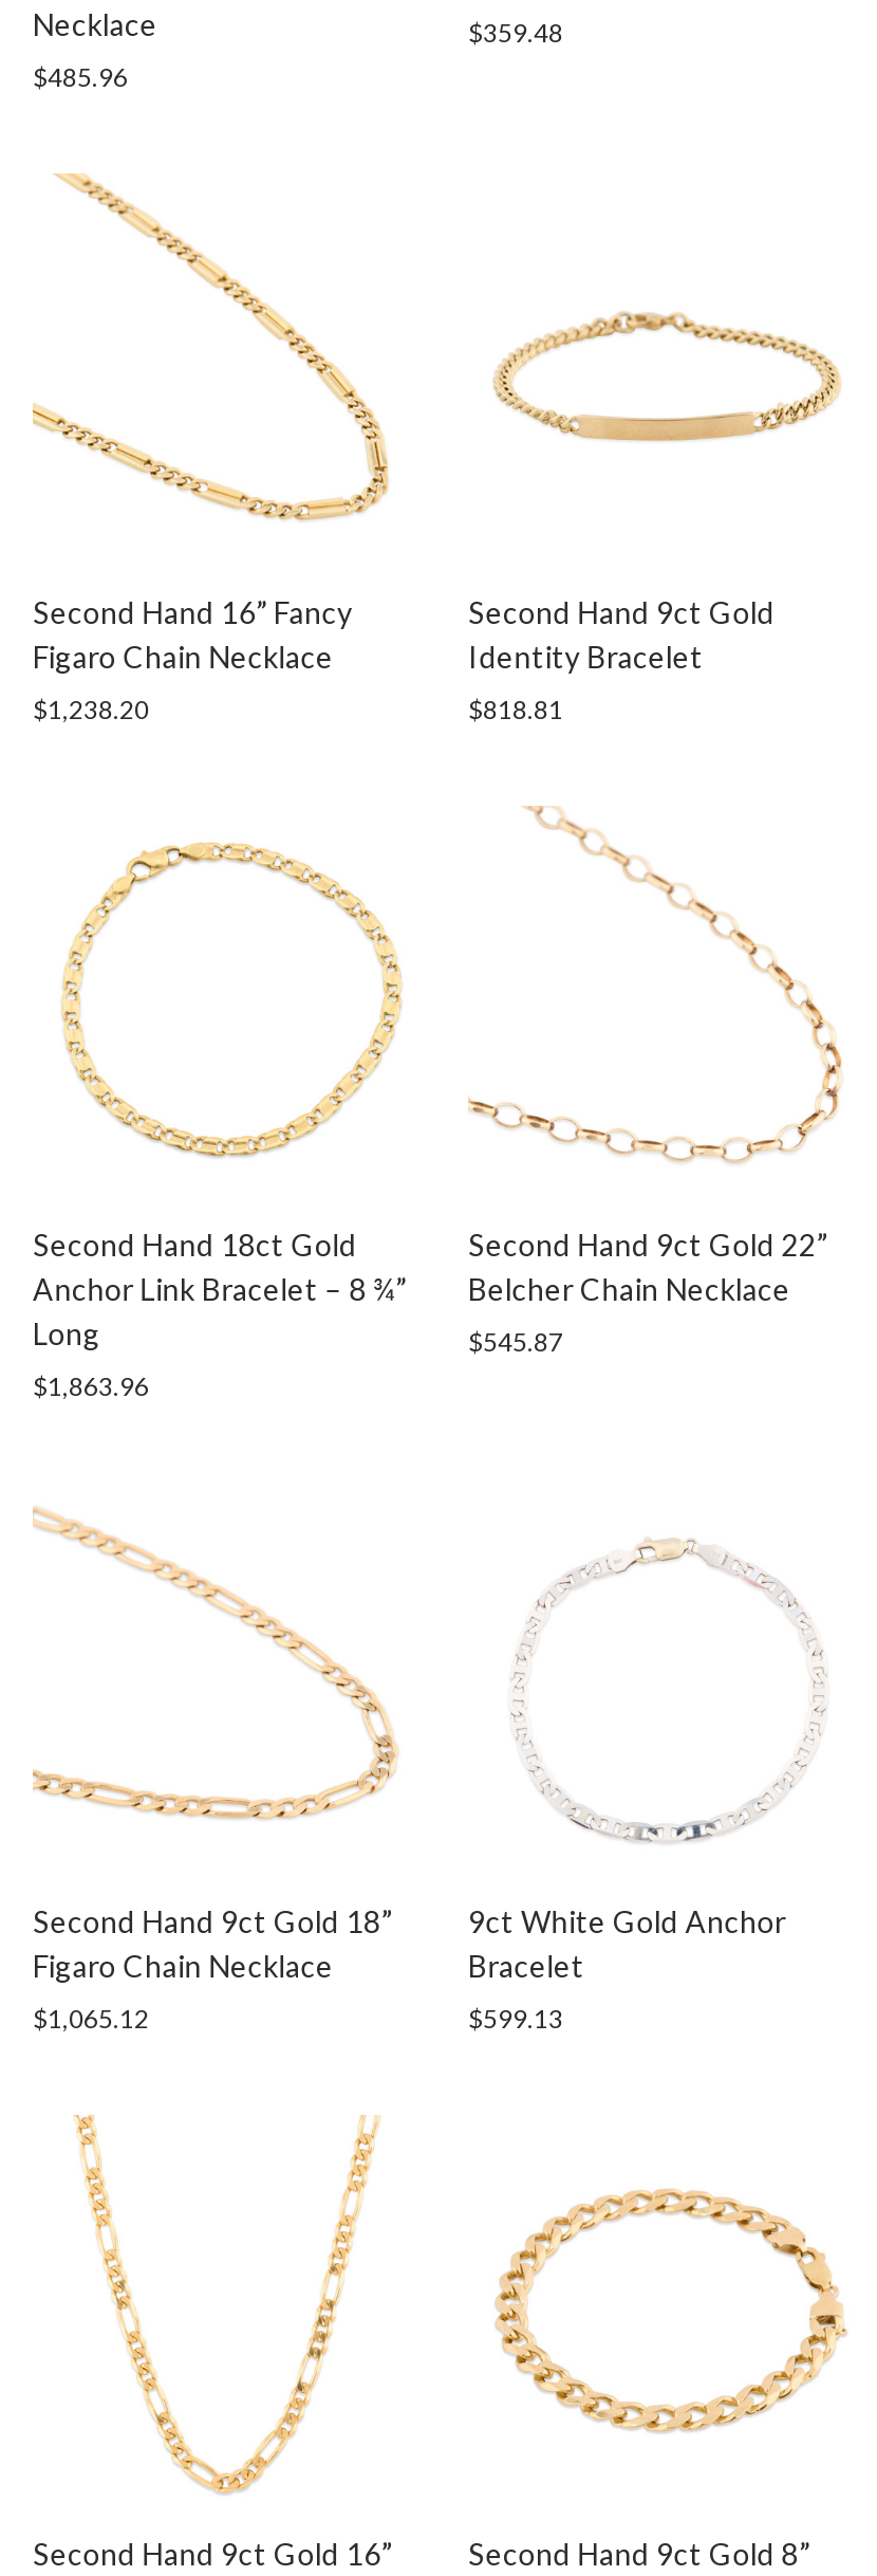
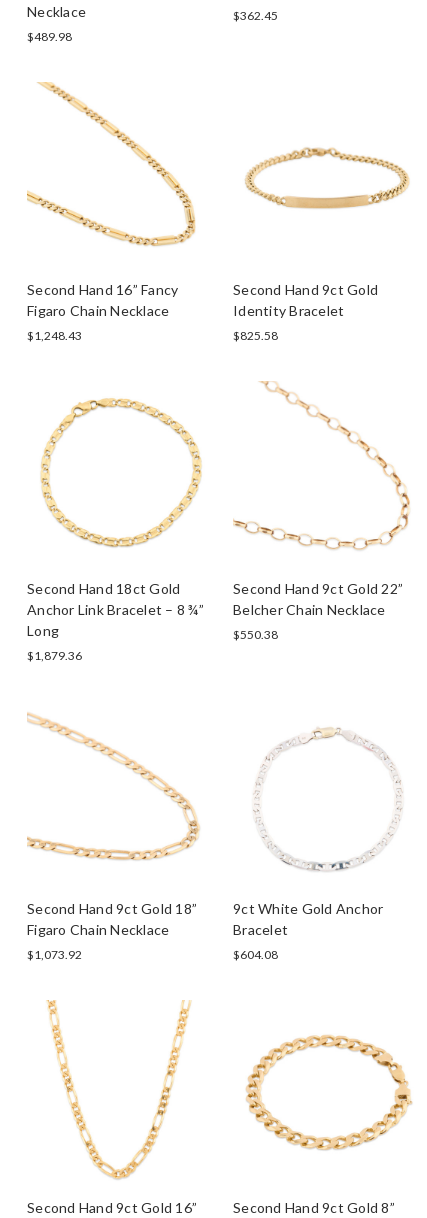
[468,17,563,49] $359.48 -> [233,8,278,23] $362.45
[33,61,128,93] $485.96 -> [27,29,72,44] $489.98
[33,694,149,725] $1,238.20 -> [27,328,82,343] $1,248.43
[468,694,563,725] $818.81 -> [233,328,278,343] $825.58
[468,1326,563,1358] $545.87 -> [233,627,278,642] $550.38
[33,1370,149,1402] $1,863.96 -> [27,648,82,663] $1,879.36
[33,2003,149,2035] $1,065.12 -> [27,947,82,962] $1,073.92
[468,2003,563,2035] $599.13 -> [233,947,278,962] $604.08

